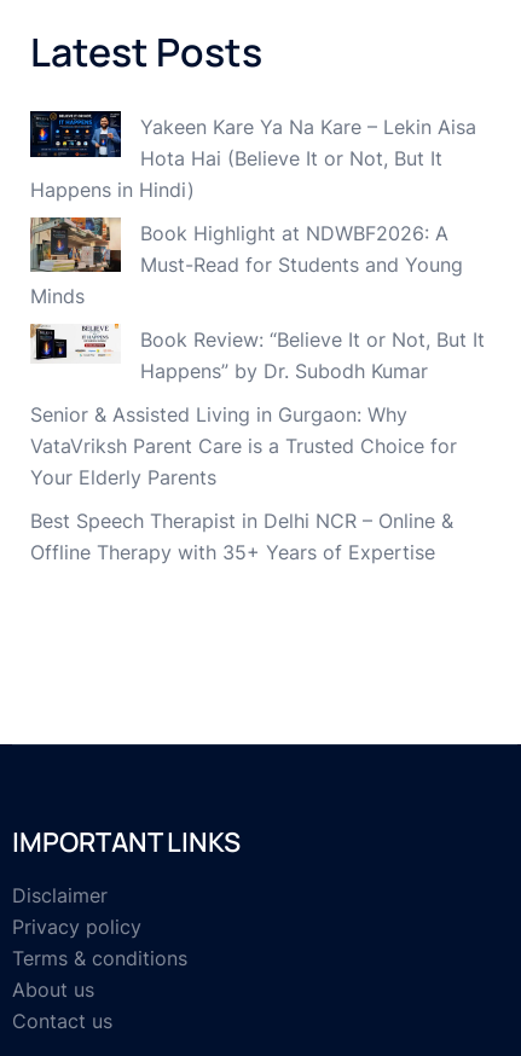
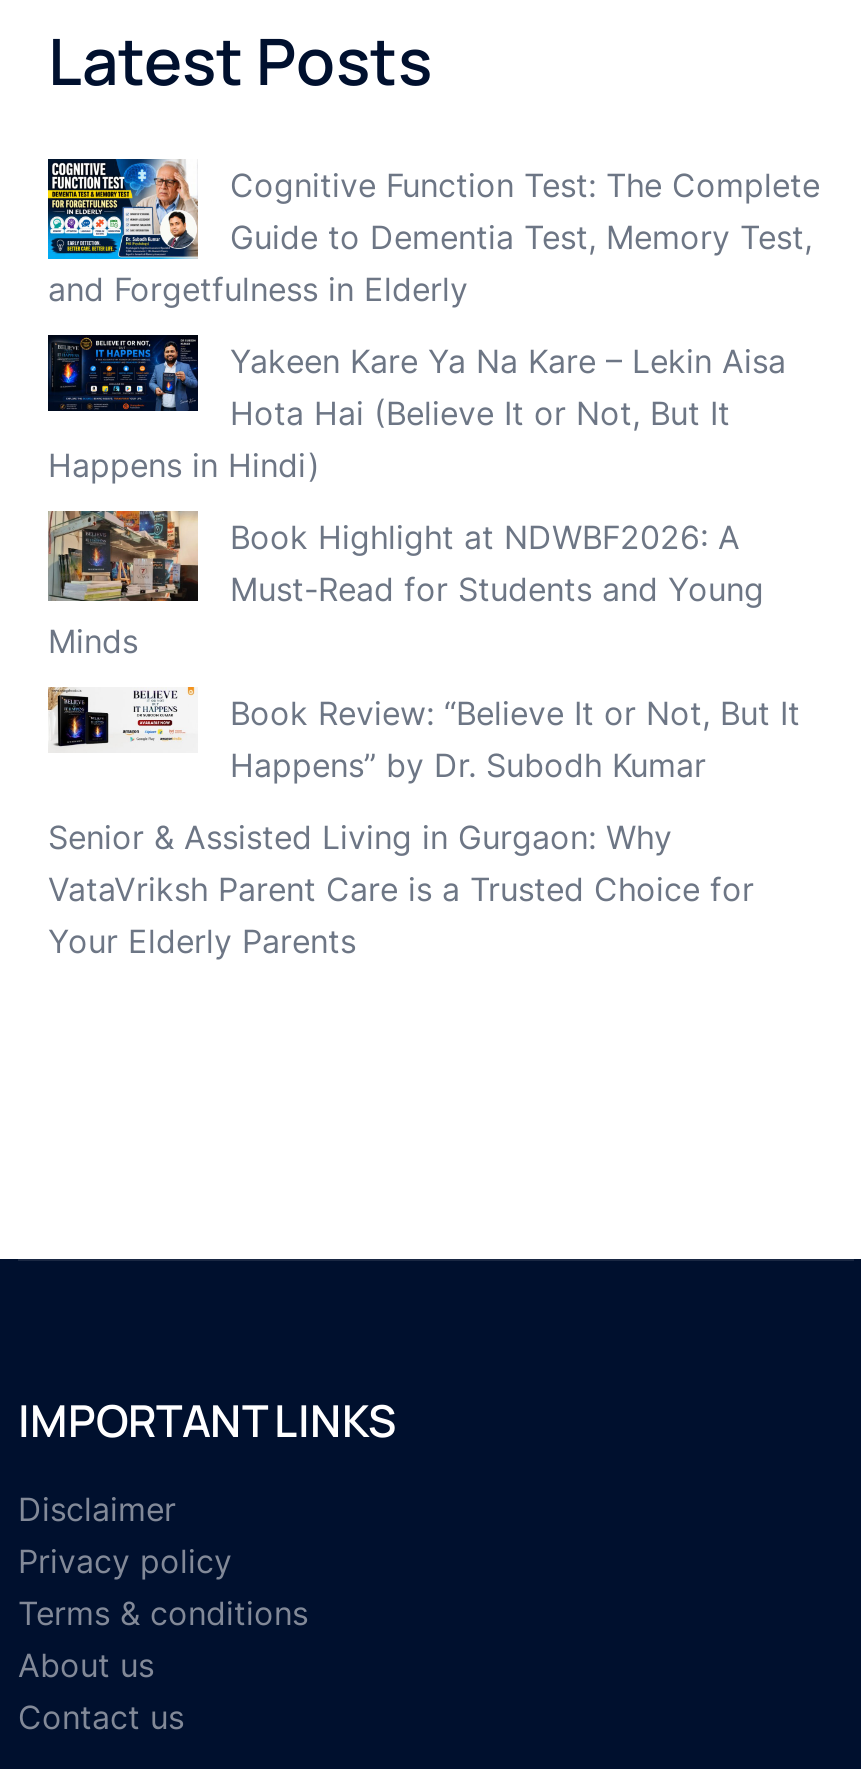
none -> [46,157,820,309] [image] | Cognitive Function Test: The Complete | Guide to Dementia Test, Memory Test, | and Forgetfulness in Elderly
moved [29,111,485,489] -> [46,335,800,961]: [image] | Yakeen Kare Ya Na Kare – Lekin Aisa | Hota Hai (Believe It or Not, But It | ... | VataVriksh Parent Care is a Trusted Choice for | Your Elderly Parents
[30,509,453,564] Best Speech Therapist in Delhi NCR – Online & | Offline Therapy with 35+ Years of Expertise -> none

